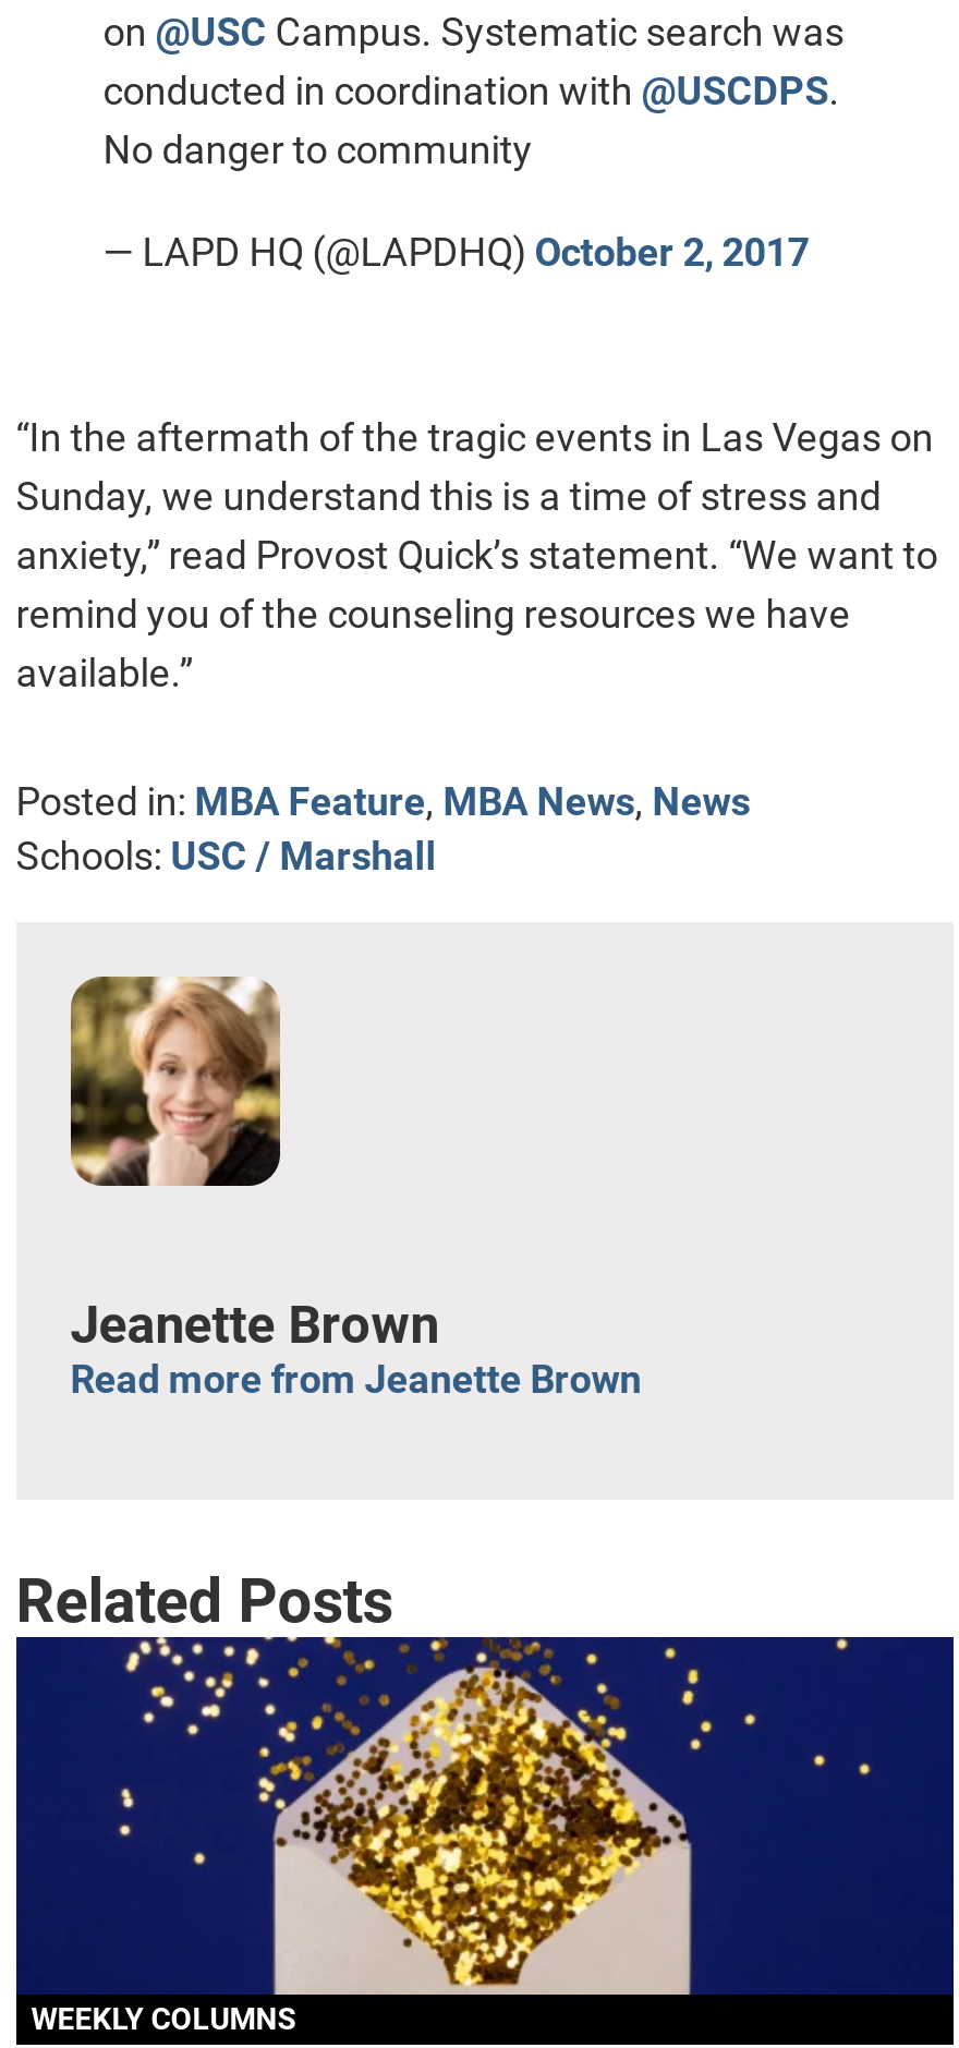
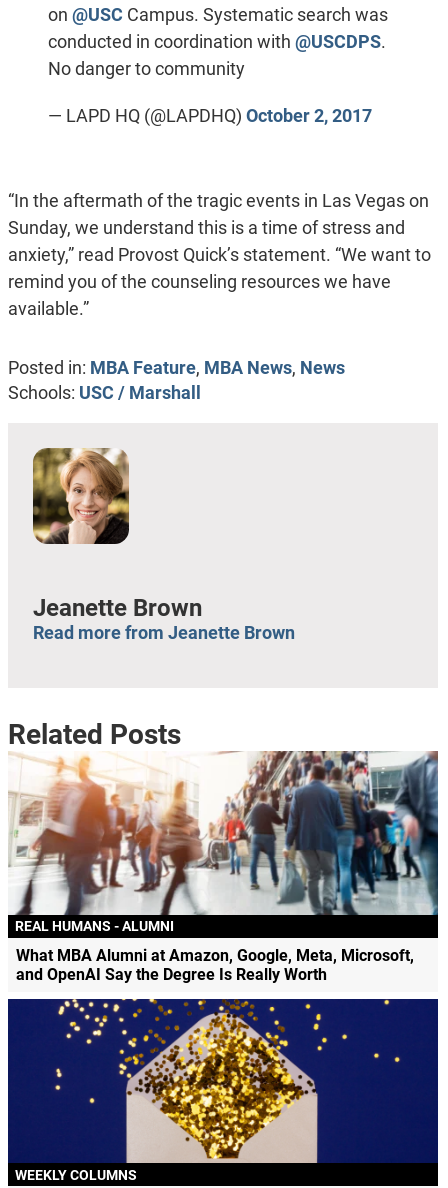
none -> [8,751,439,984] [image] | REAL HUMANS - ALUMNI | What MBA Alumni at Amazon, Google, Meta, Microsoft, | and OpenAI Say the Degree Is Really Worth

